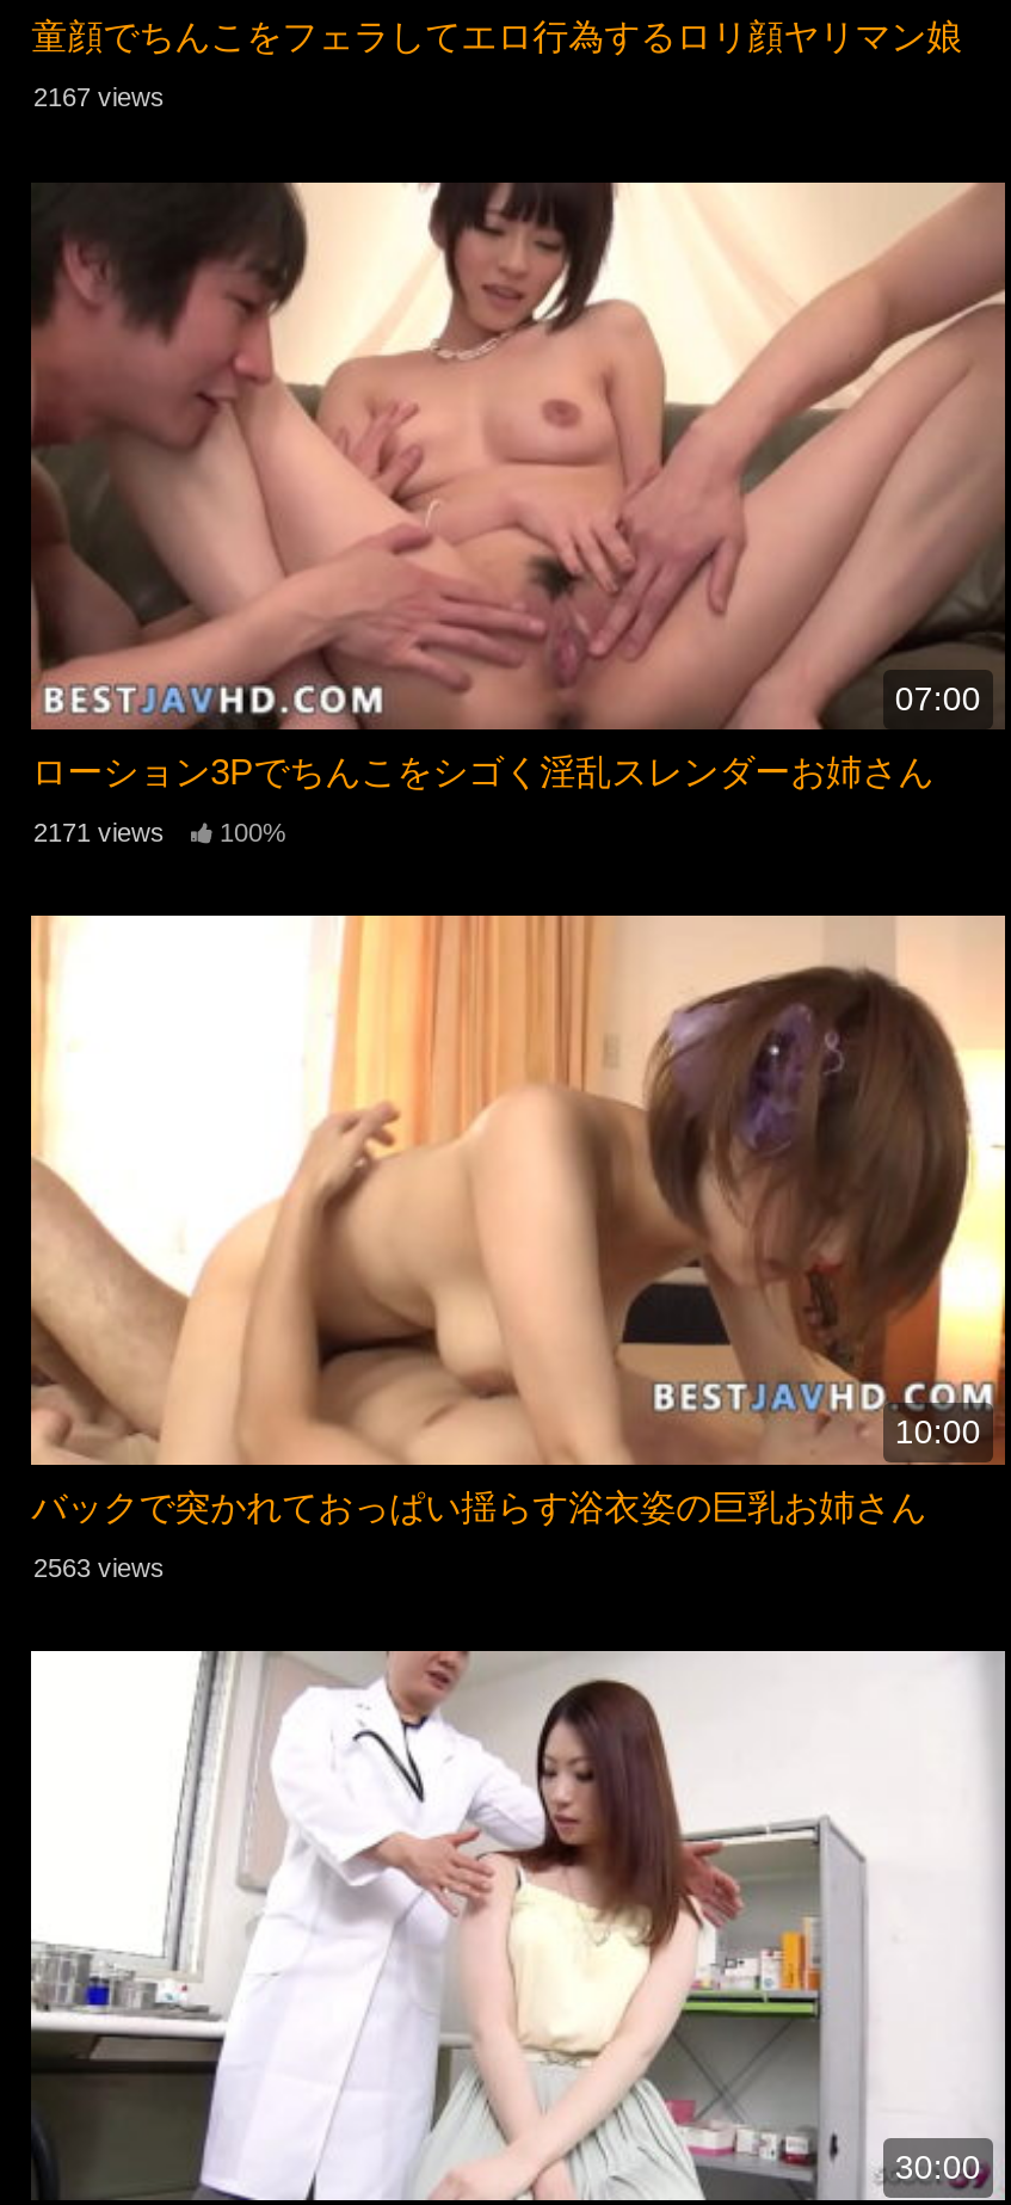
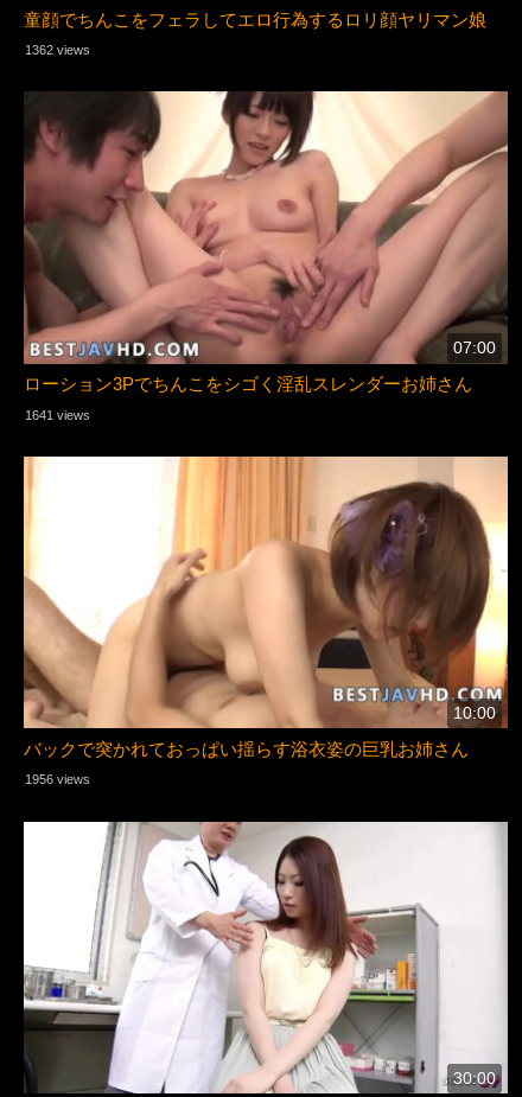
[33,83,165,112] 2167 views -> [25,42,90,57] 1362 views
[33,818,286,846] 2171 views | 100% -> [25,407,90,422] 1641 views
[33,1553,165,1582] 2563 views -> [25,773,90,787] 1956 views

